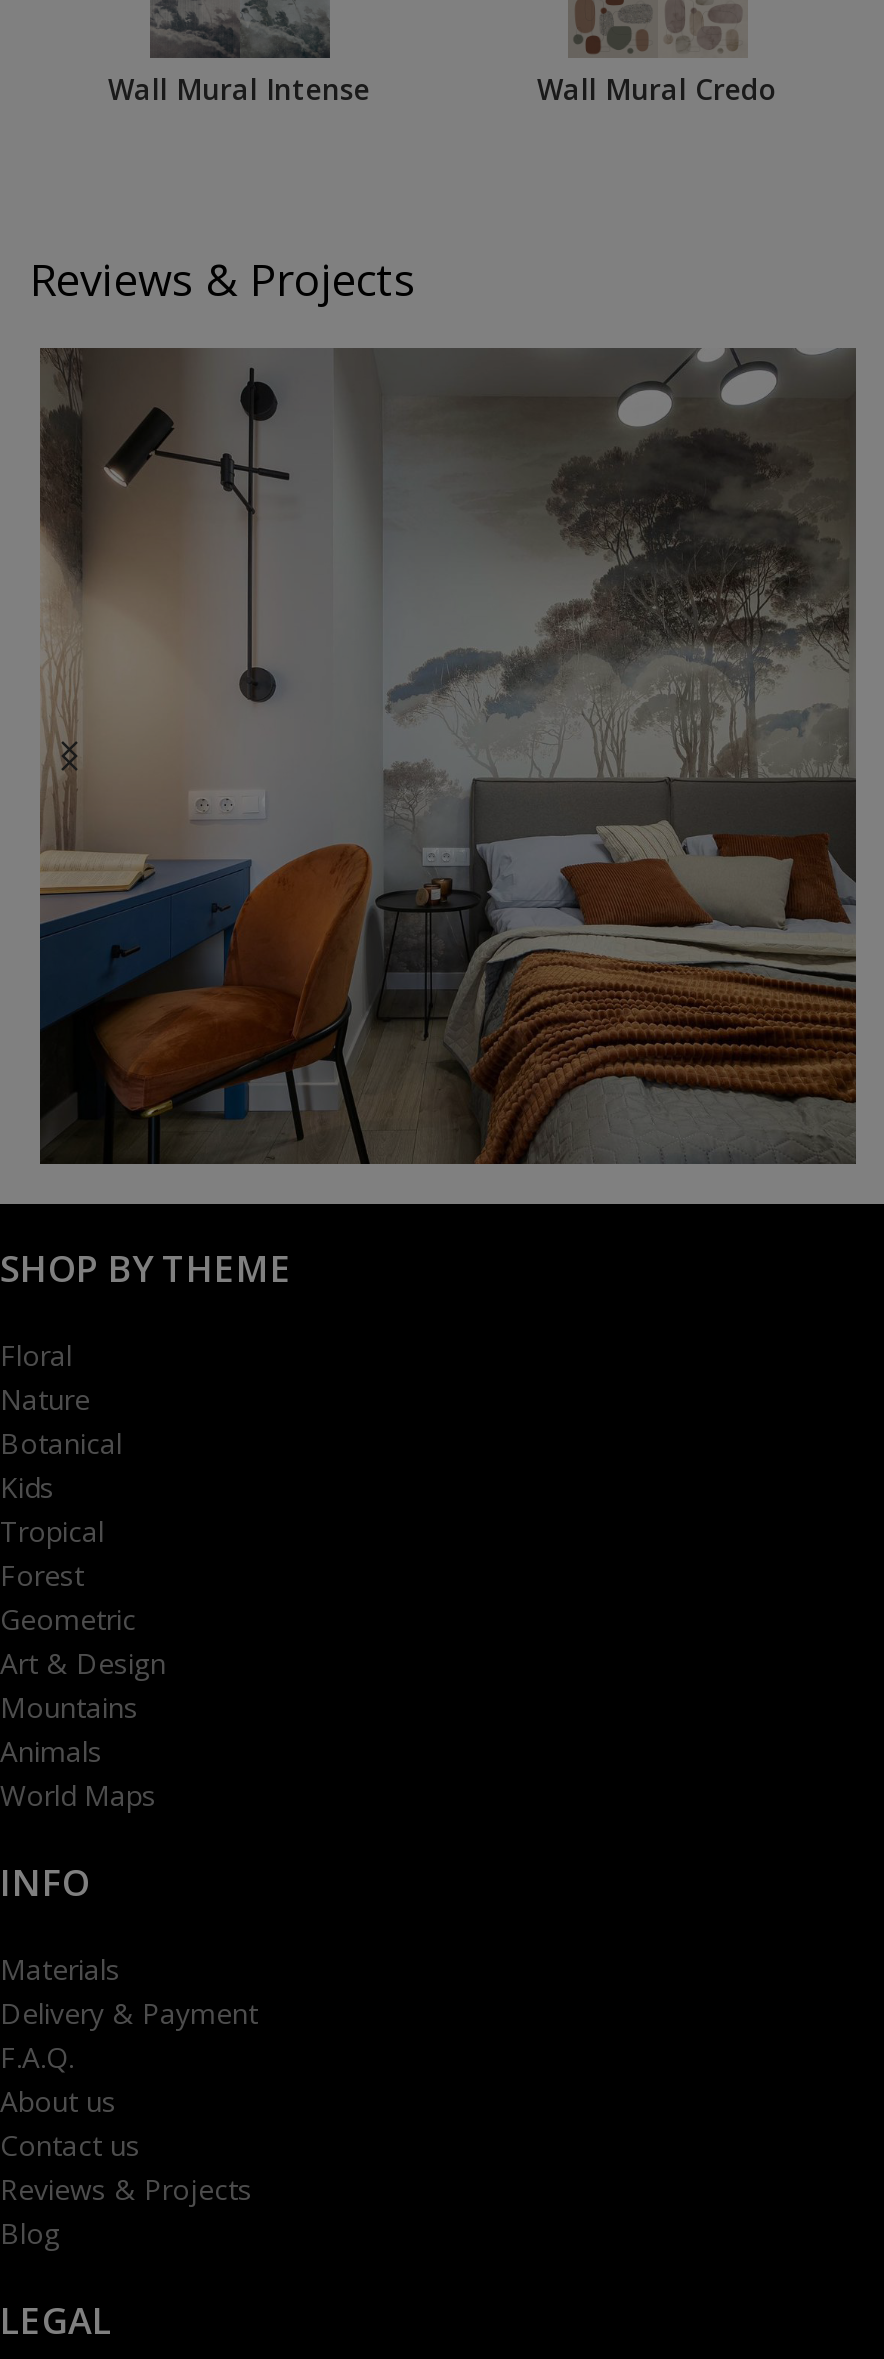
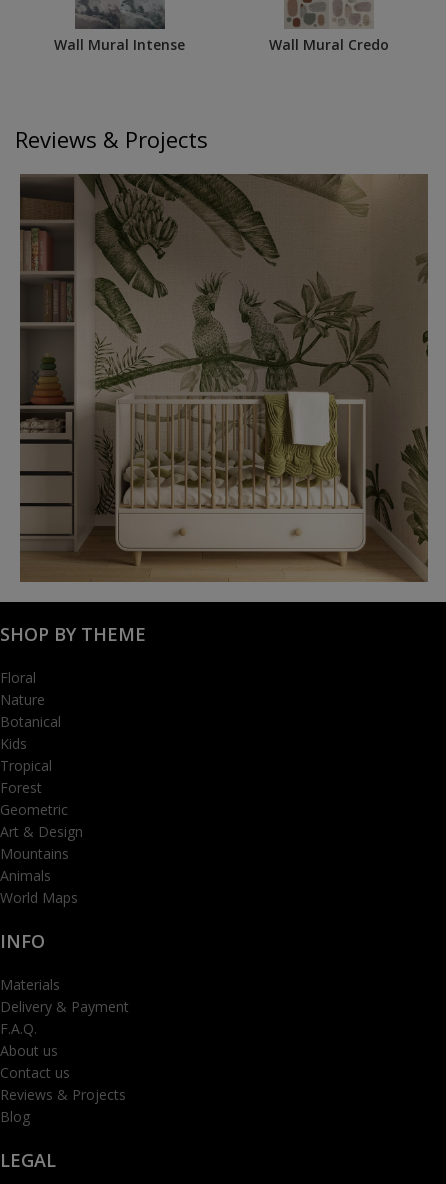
[38,348,858,1166] [image] -> [19,173,428,583] [image]

